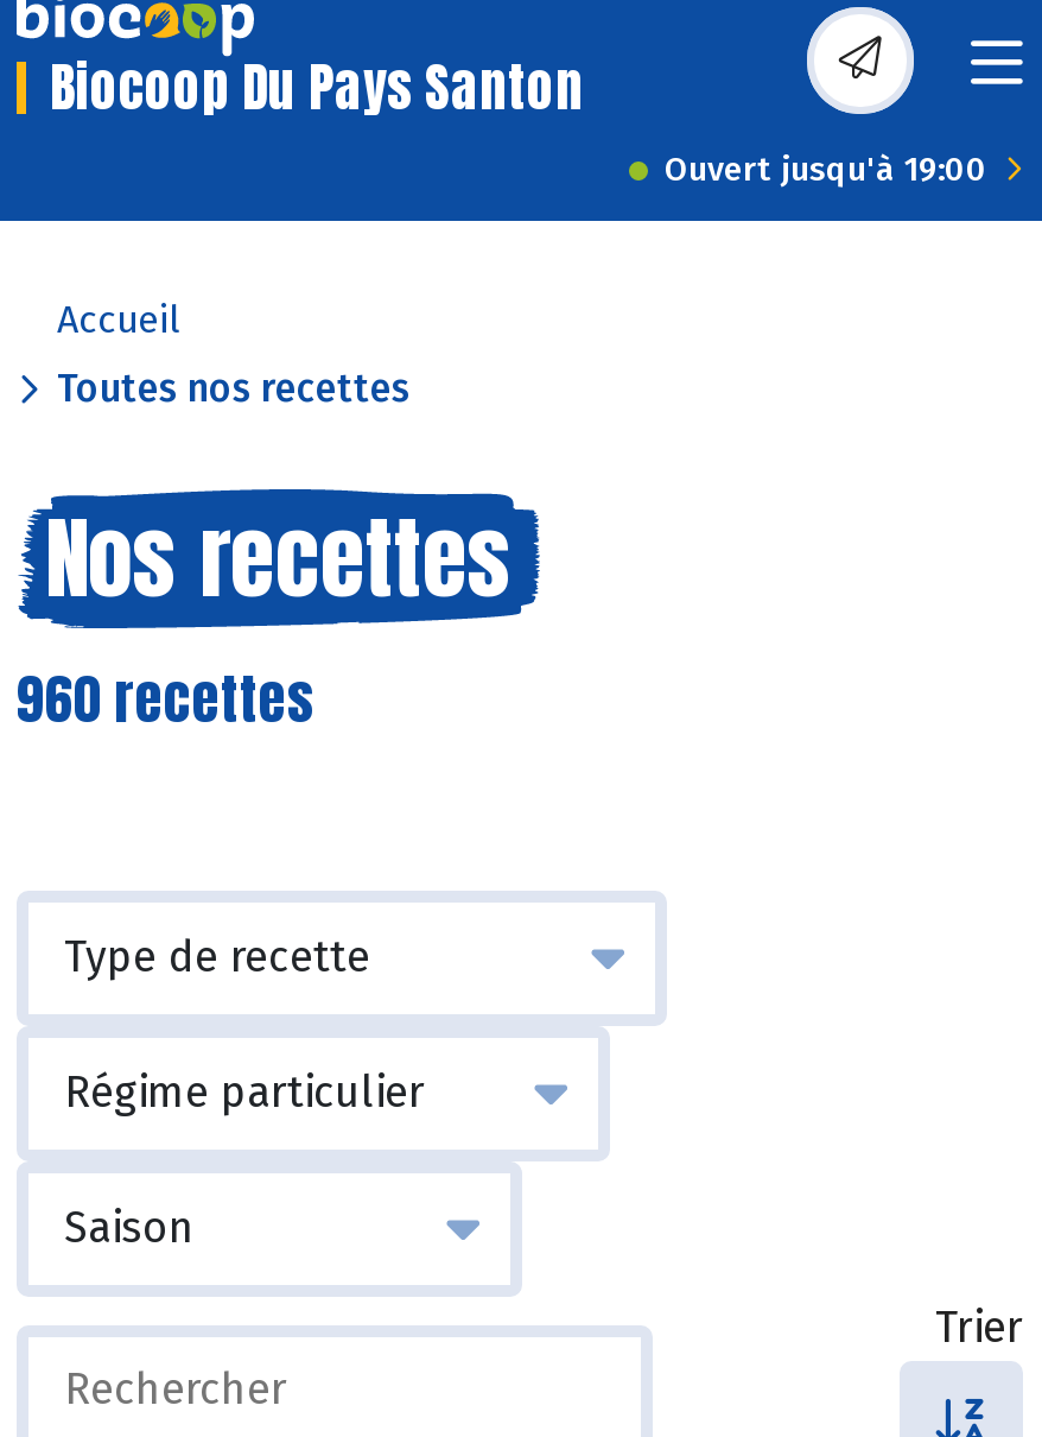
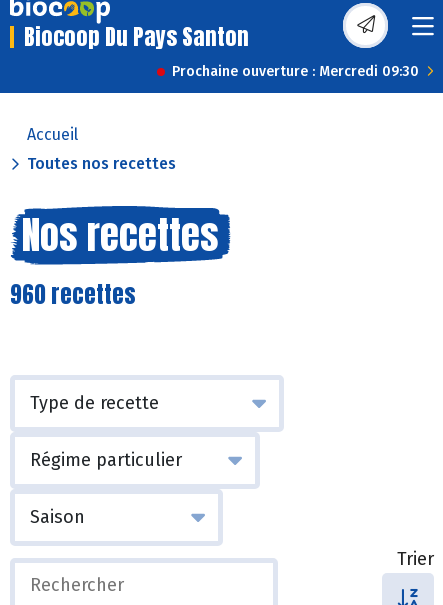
[665,150,987,190] Ouvert jusqu'à 19:00 -> [172,63,419,80] Prochaine ouverture : Mercredi 09:30

